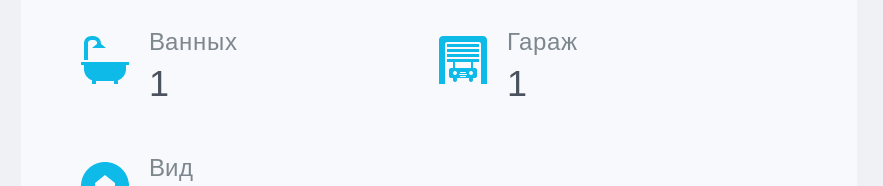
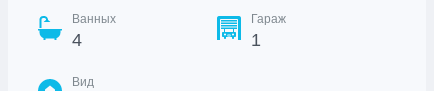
[149,63,169,103] 1 -> [72,30,82,50] 4

